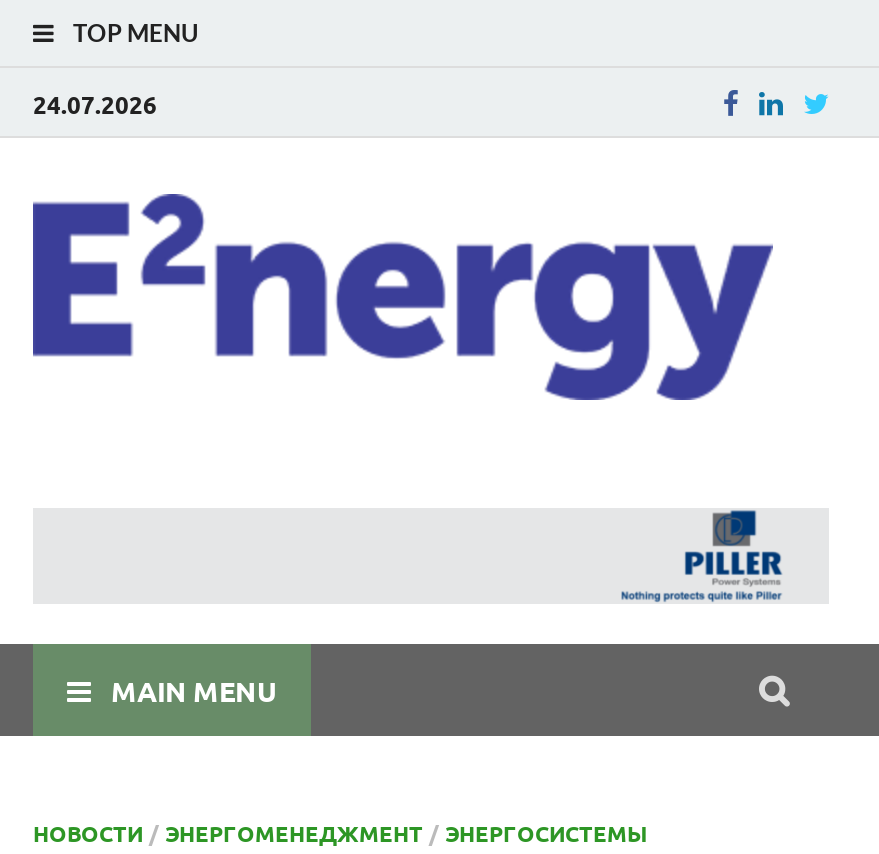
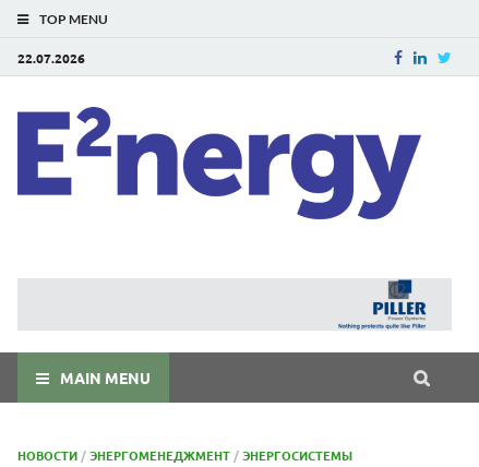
[33,87,157,119] 24.07.2026 -> [17,49,85,66] 22.07.2026

